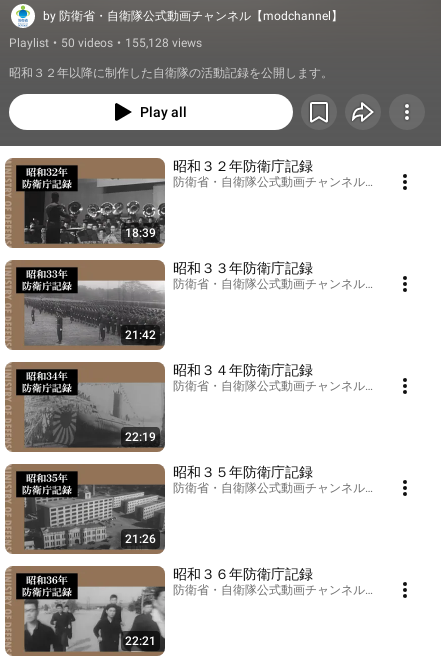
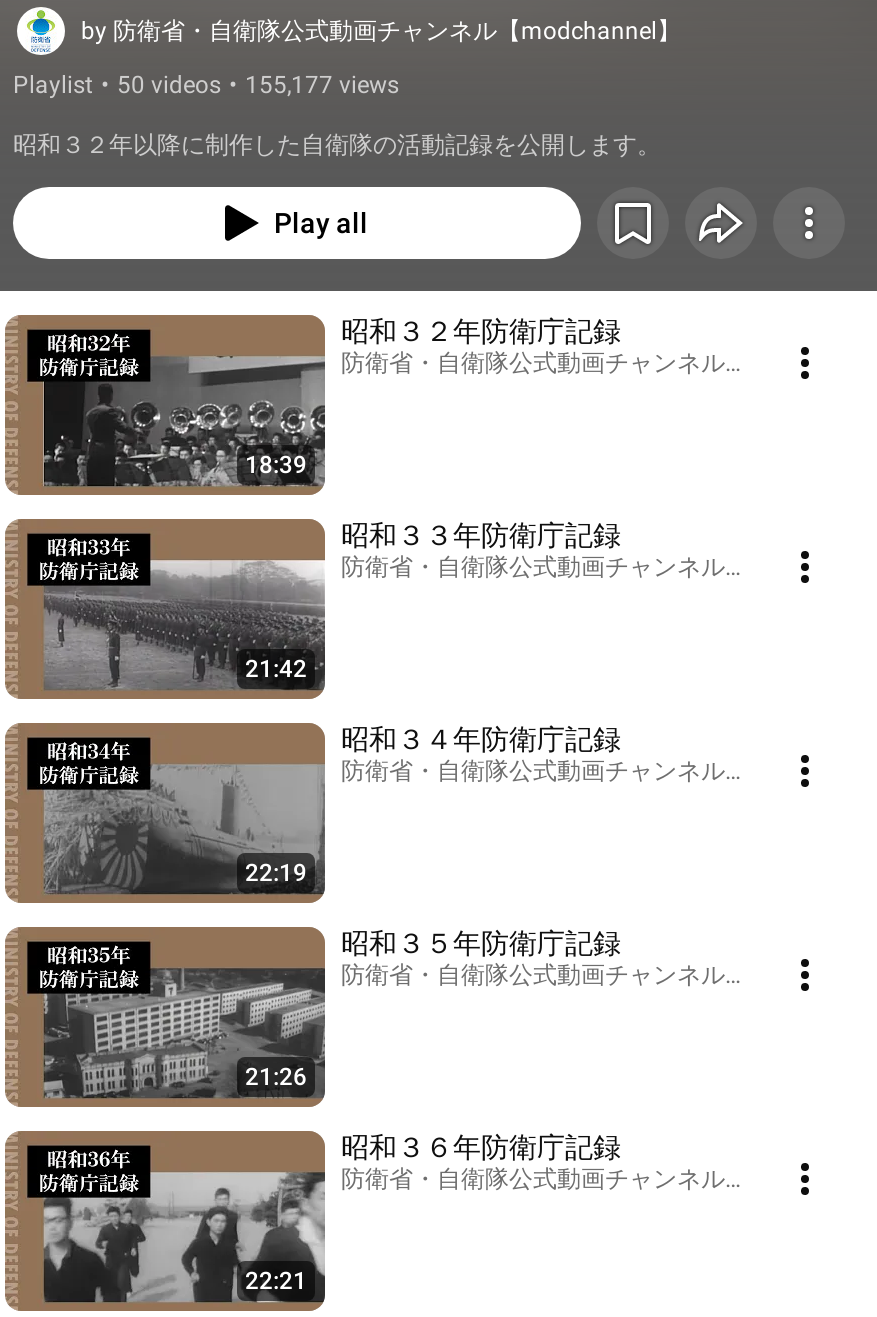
[9,36,202,50] Playlist • 50 videos • 155,128 views -> [13,71,399,99] Playlist • 50 videos • 155,177 views

